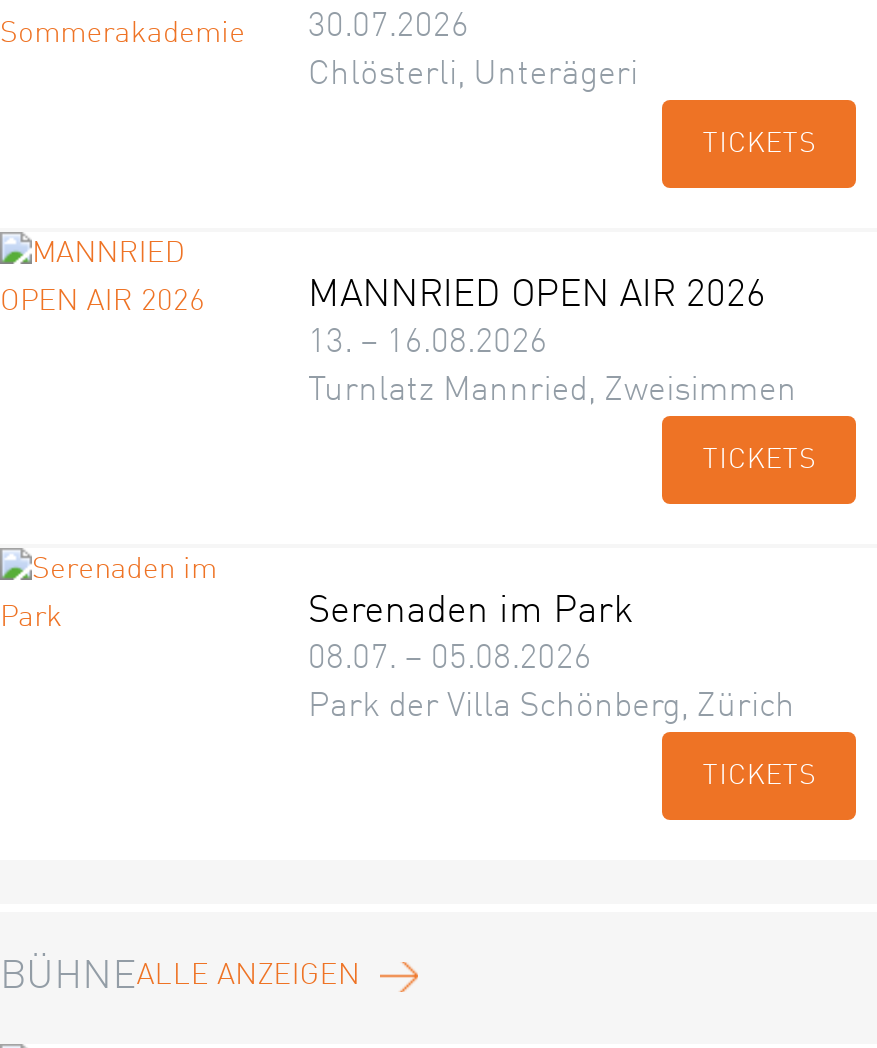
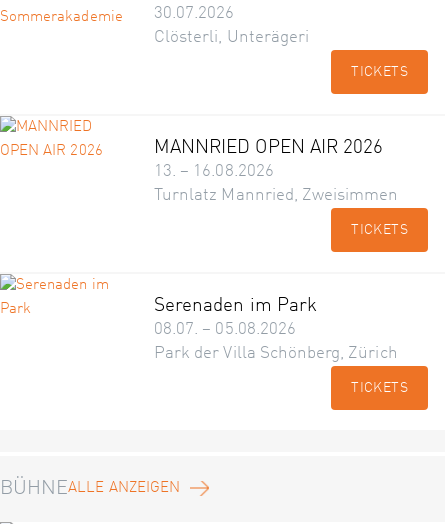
[308,58,638,92] Chlösterli, Unterägeri -> [154,29,309,46] Clösterli, Unterägeri

